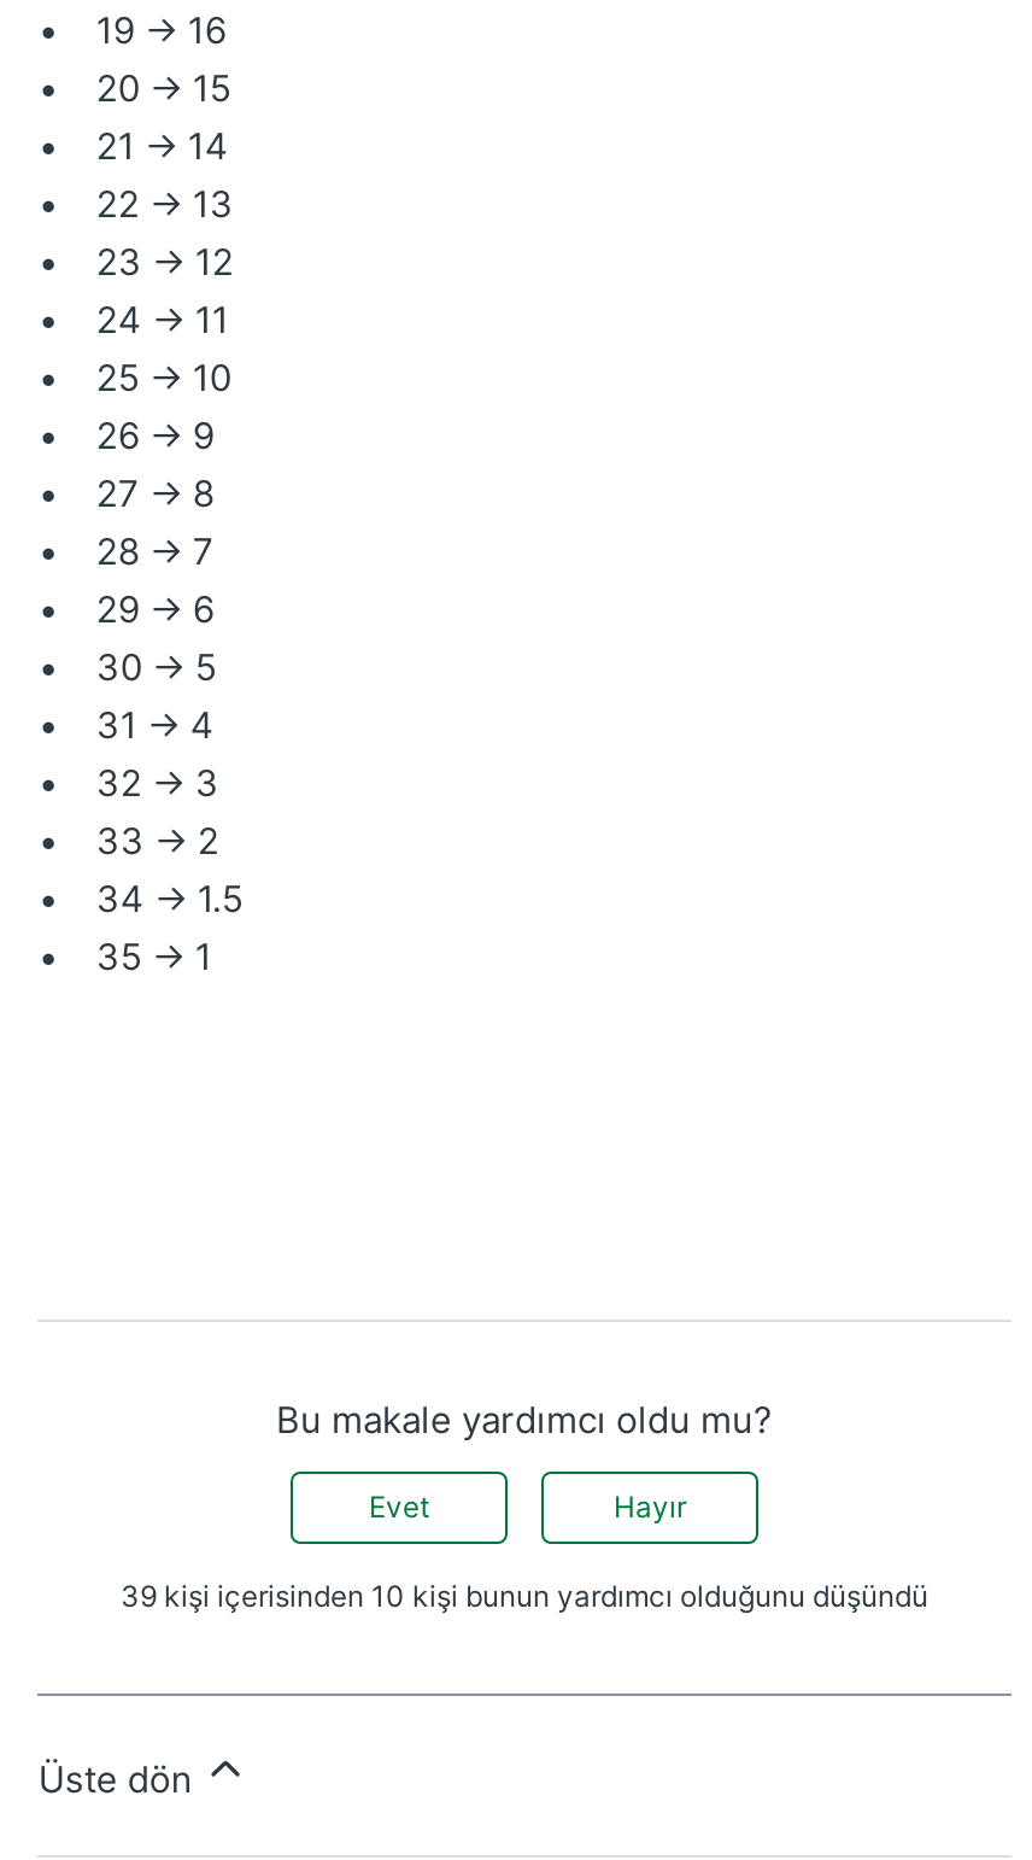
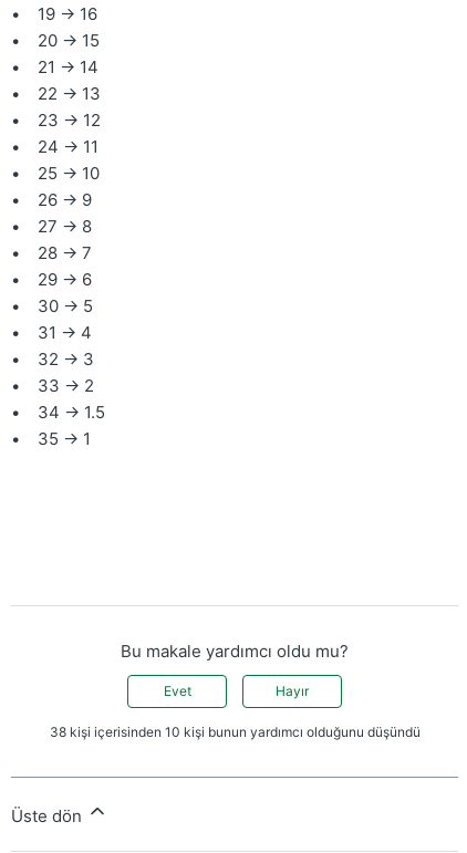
[121,1578,928,1615] 39 kişi içerisinden 10 kişi bunun yardımcı olduğunu düşündü -> [49,724,420,740] 38 kişi içerisinden 10 kişi bunun yardımcı olduğunu düşündü

